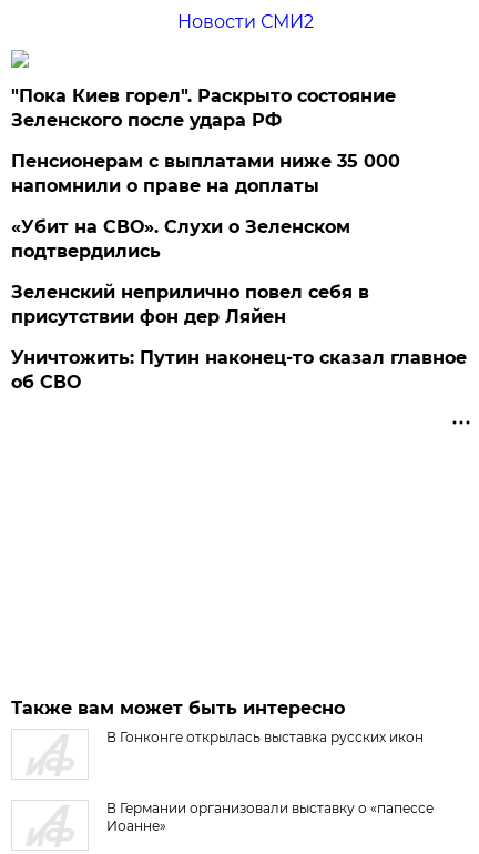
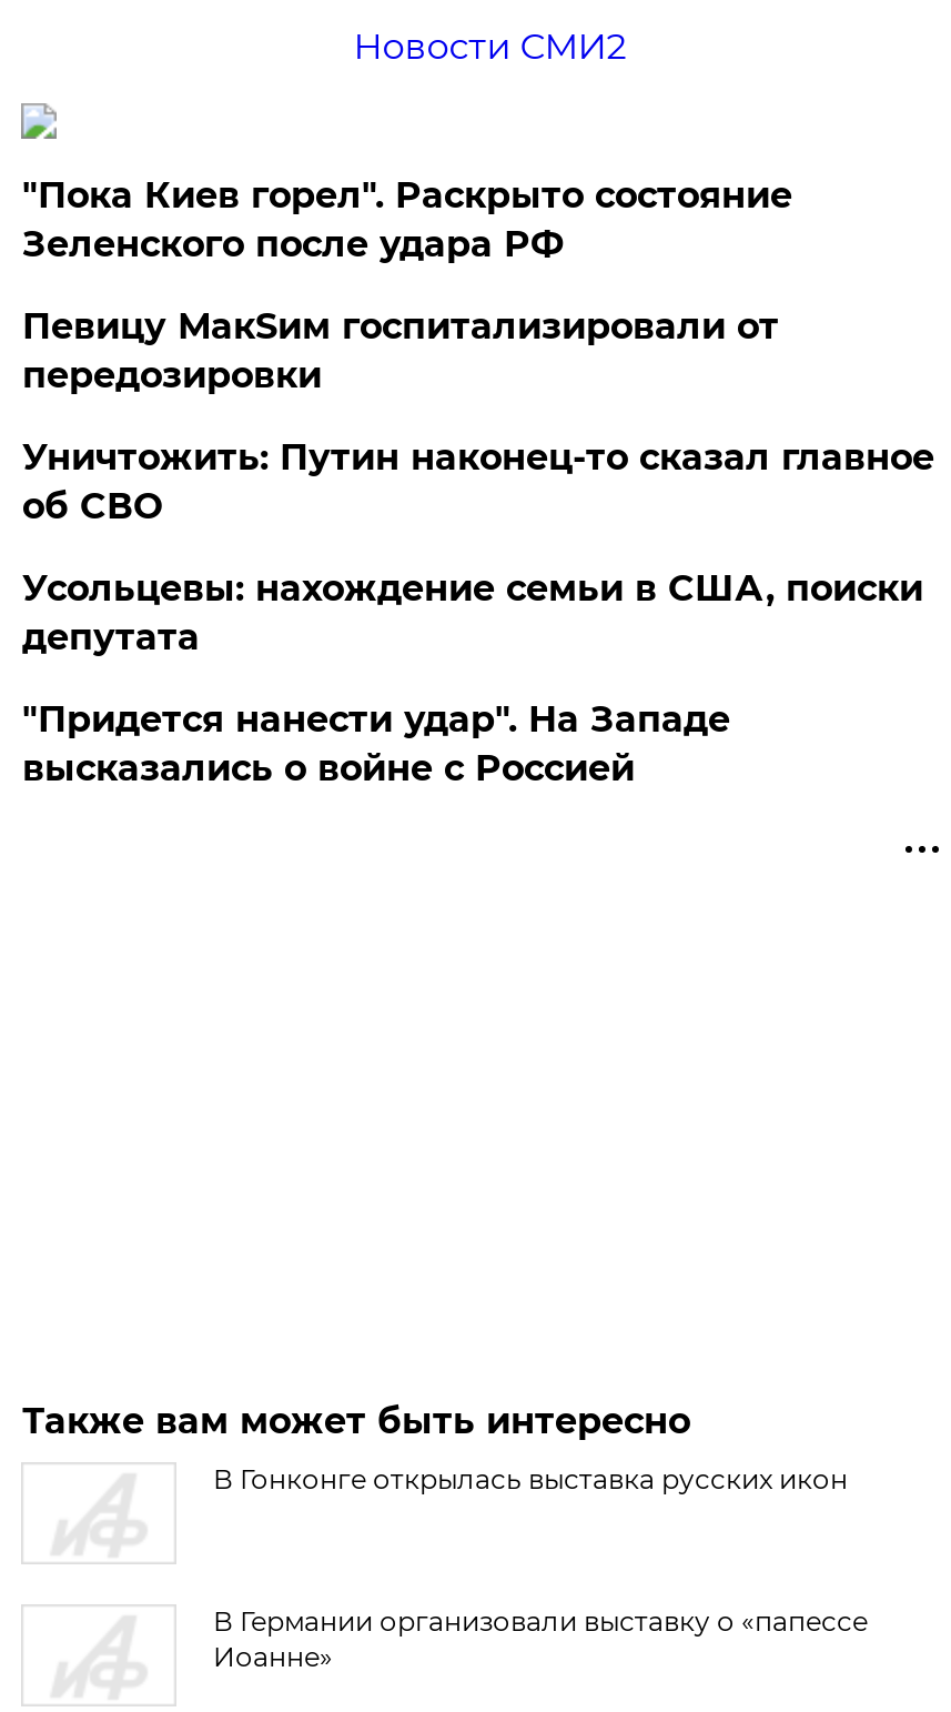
[12,151,401,327] Пенсионерам с выплатами ниже 35 000 | напомнили о праве на доплаты | «Убит на СВО». Слухи о Зеленском | подтвердились | Зеленский неприлично повел cебя в | присутствии фон дер Ляйен -> [22,305,779,396] Певицу МакSим госпитализировали от | передозировки
moved [12,347,467,393] -> [22,436,934,527]: Уничтожить: Путин наконец-то сказал главное | об СВО
none -> [22,567,923,789] Усольцевы: нахождение семьи в США, поиски | депутата | "Придется нанести удар". На Западе | высказались о войне с Россией

